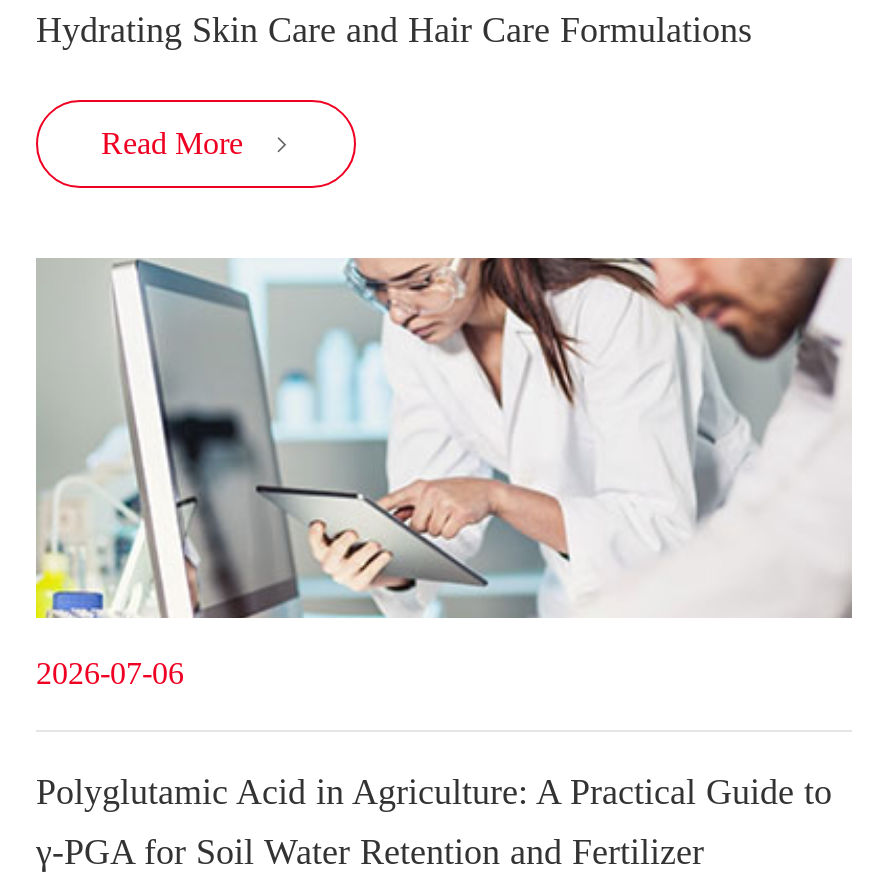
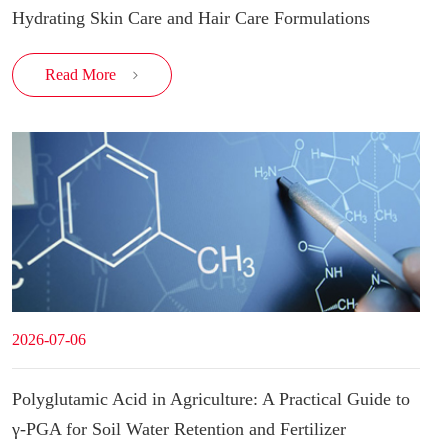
[34,256,852,620] [image] -> [11,131,420,313] [image]

